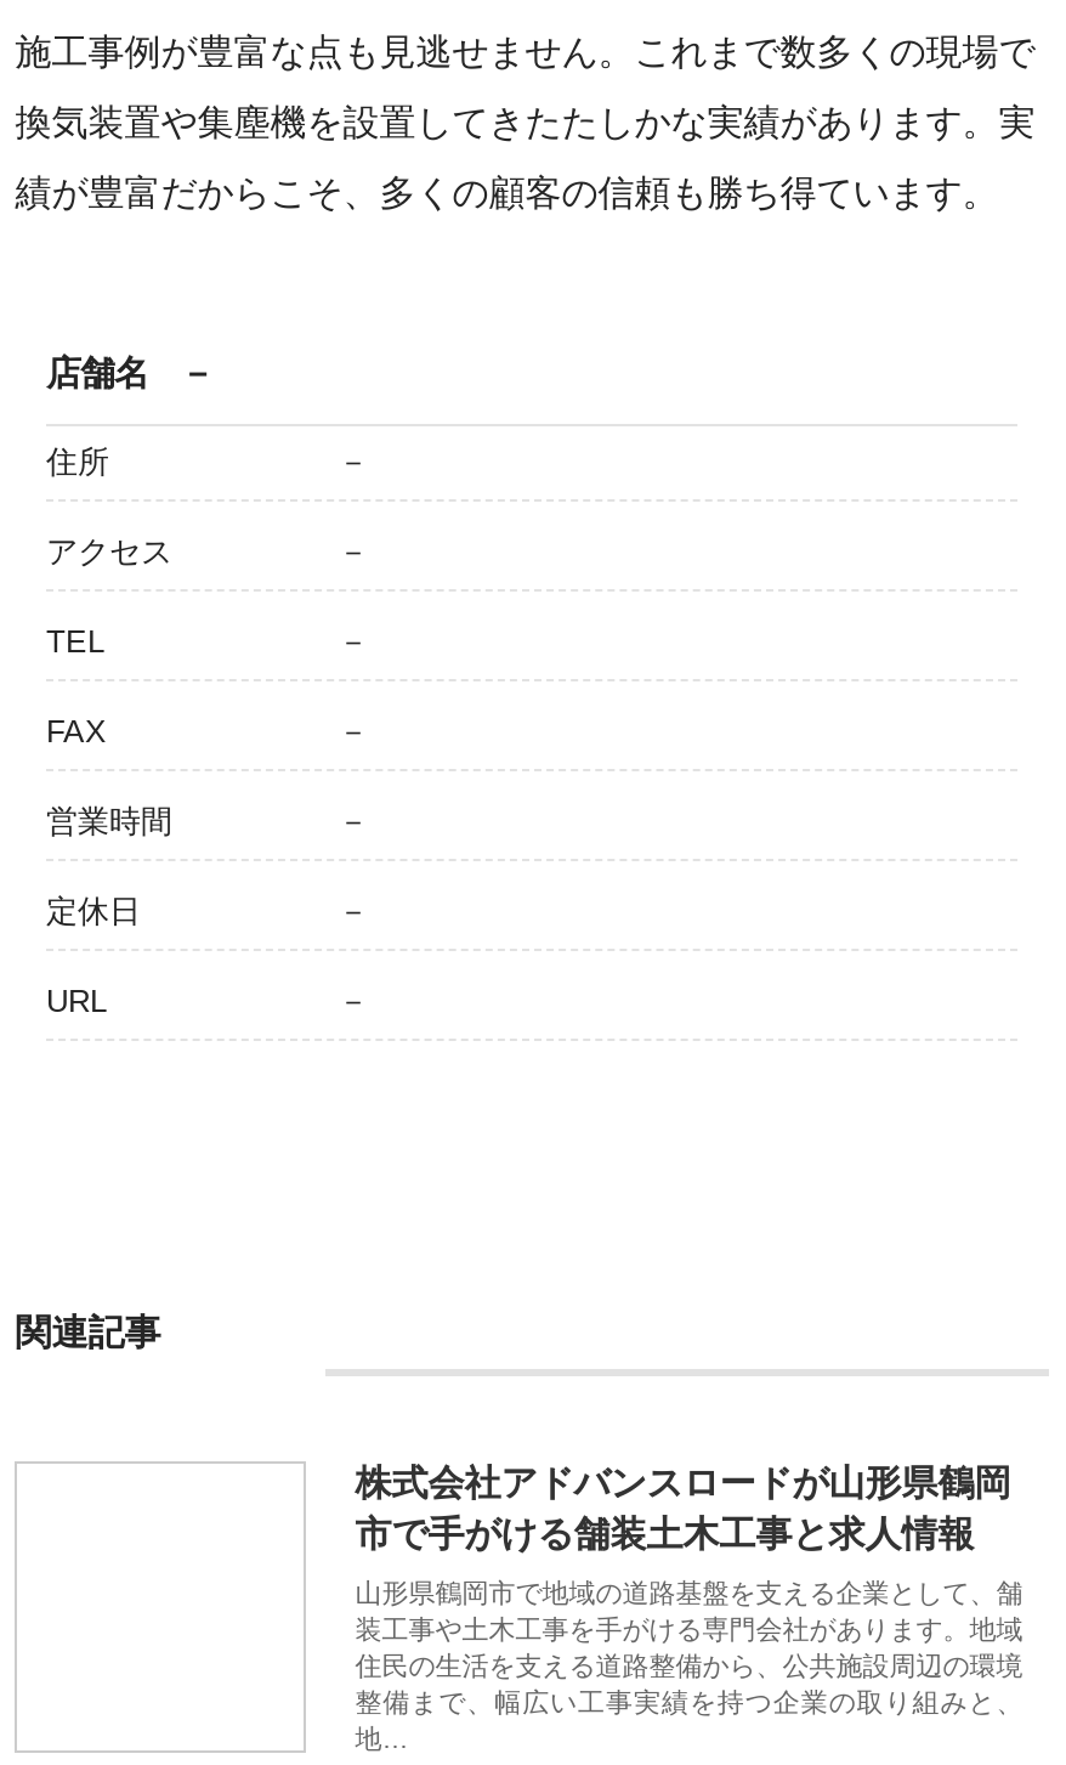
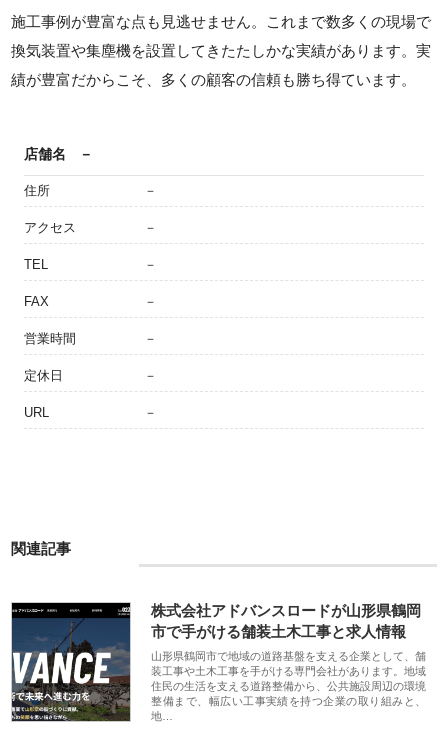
none -> [11,602,131,722] [image]

